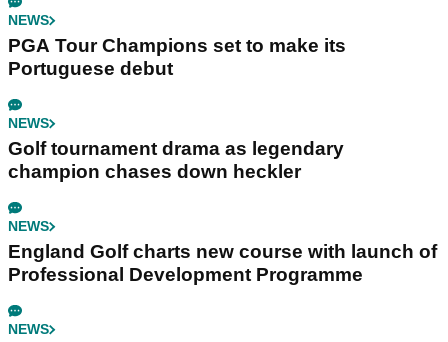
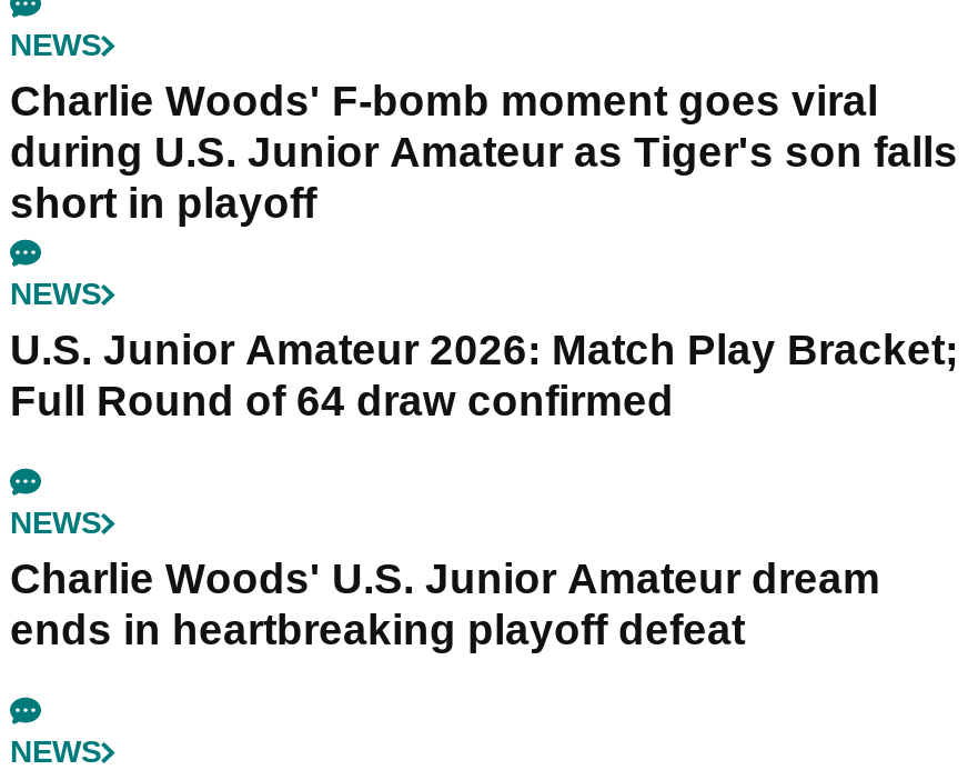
[8,35,346,79] PGA Tour Champions set to make its | Portuguese debut -> [10,79,958,228] Charlie Woods' F-bomb moment goes viral | during U.S. Junior Amateur as Tiger's son falls | short in playoff
[8,138,344,182] Golf tournament drama as legendary | champion chases down heckler -> [10,328,958,425] U.S. Junior Amateur 2026: Match Play Bracket; | Full Round of 64 draw confirmed
[8,241,437,285] England Golf charts new course with launch of | Professional Development Programme -> [10,556,880,654] Charlie Woods' U.S. Junior Amateur dream | ends in heartbreaking playoff defeat

